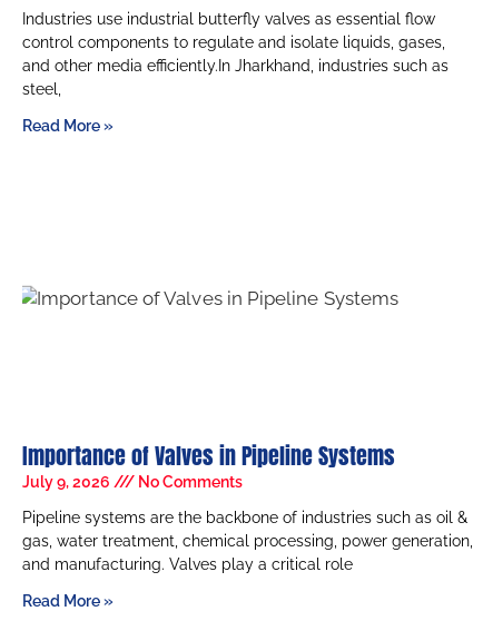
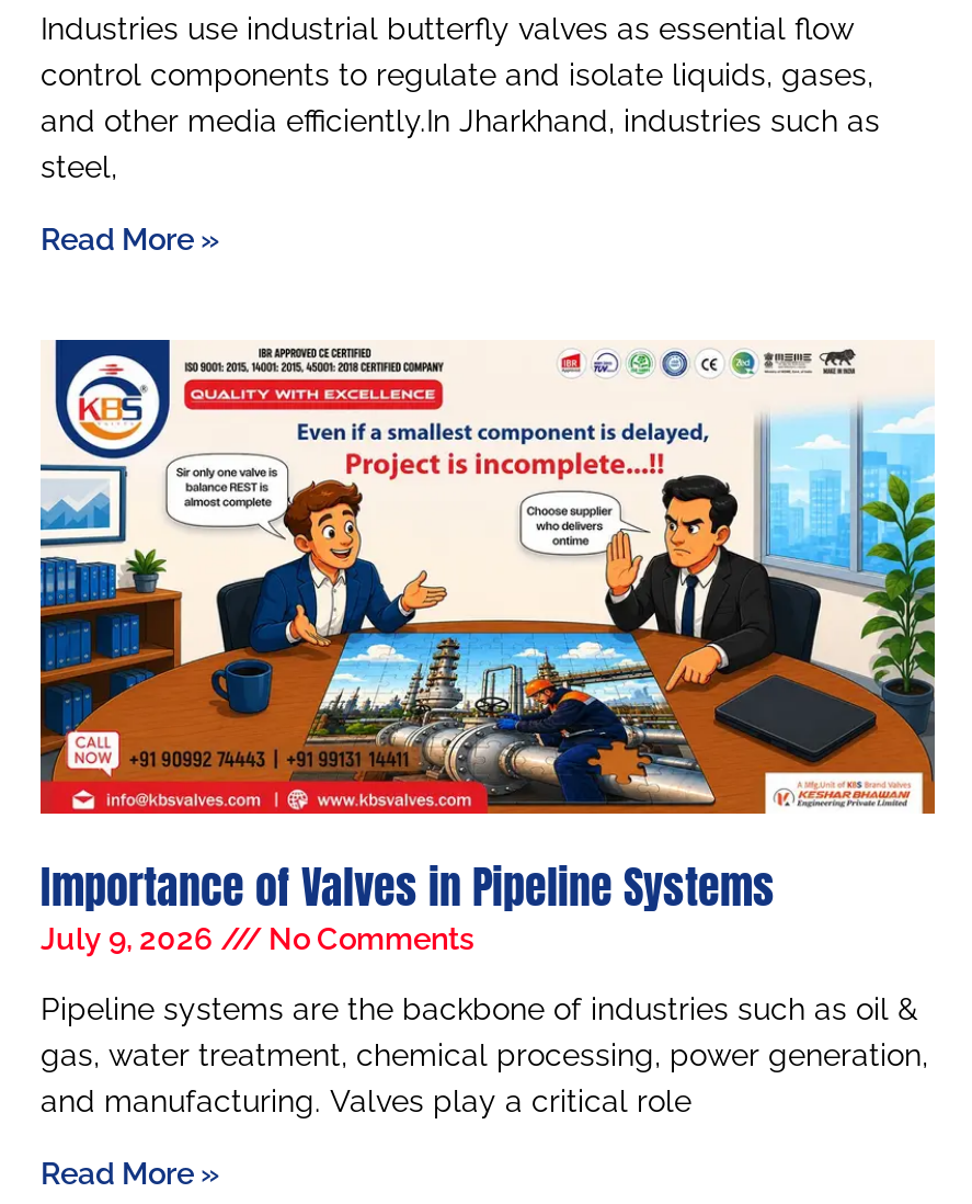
none -> [38,337,937,817] [image]

